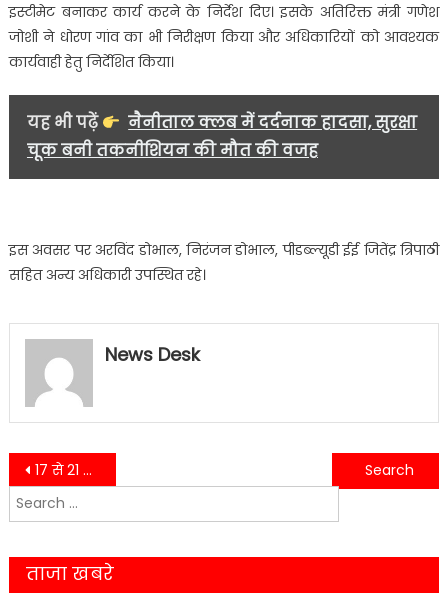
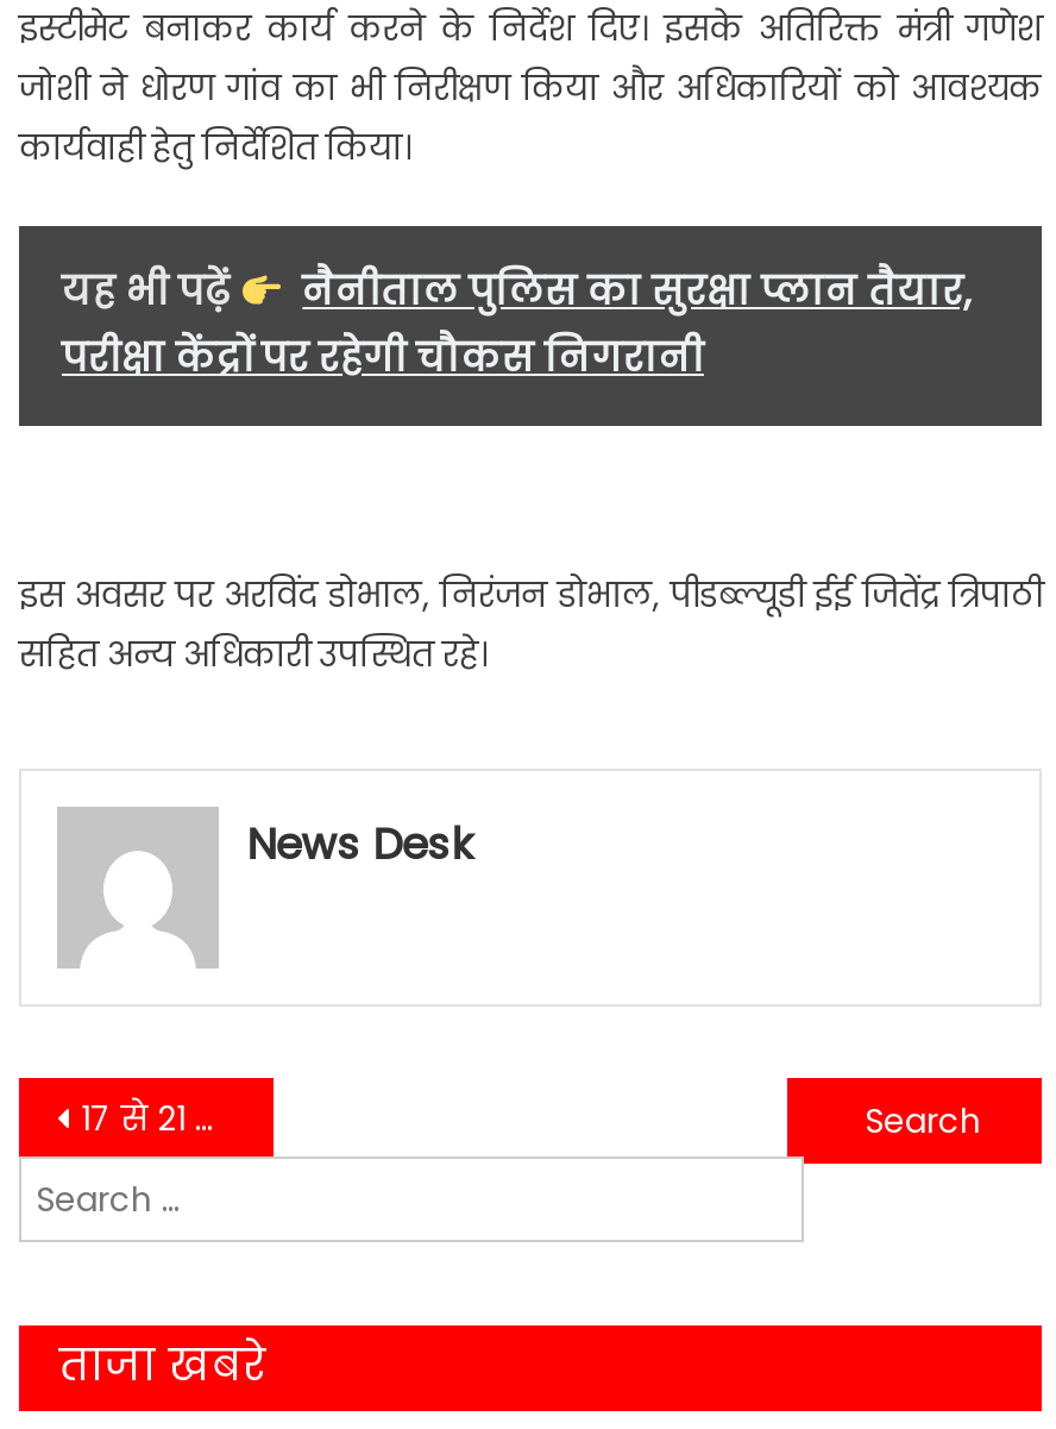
[27,111,417,162] नैनीताल क्लब में दर्दनाक हादसा, सुरक्षा | चूक बनी तकनीशियन की मौत की वजह -> [62,265,971,386] नैनीताल पुलिस का सुरक्षा प्लान तैयार, | परीक्षा केंद्रों पर रहेगी चौकस निगरानी

